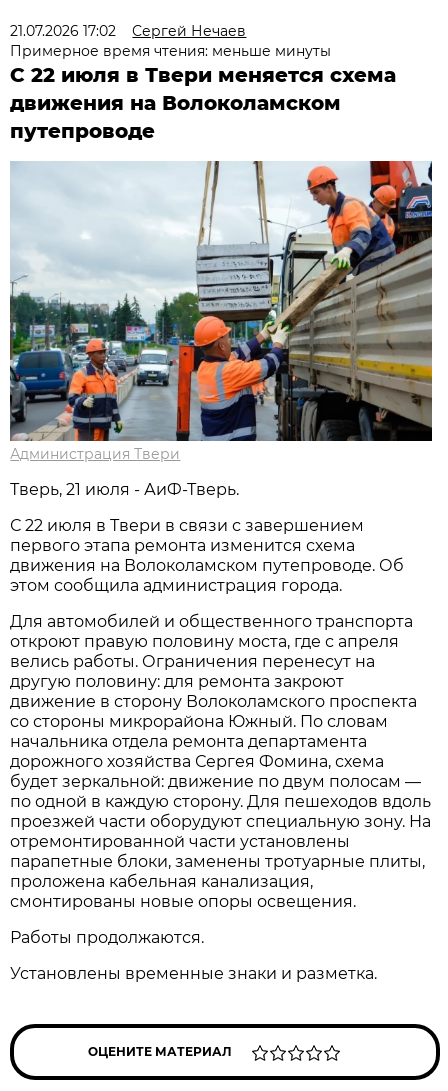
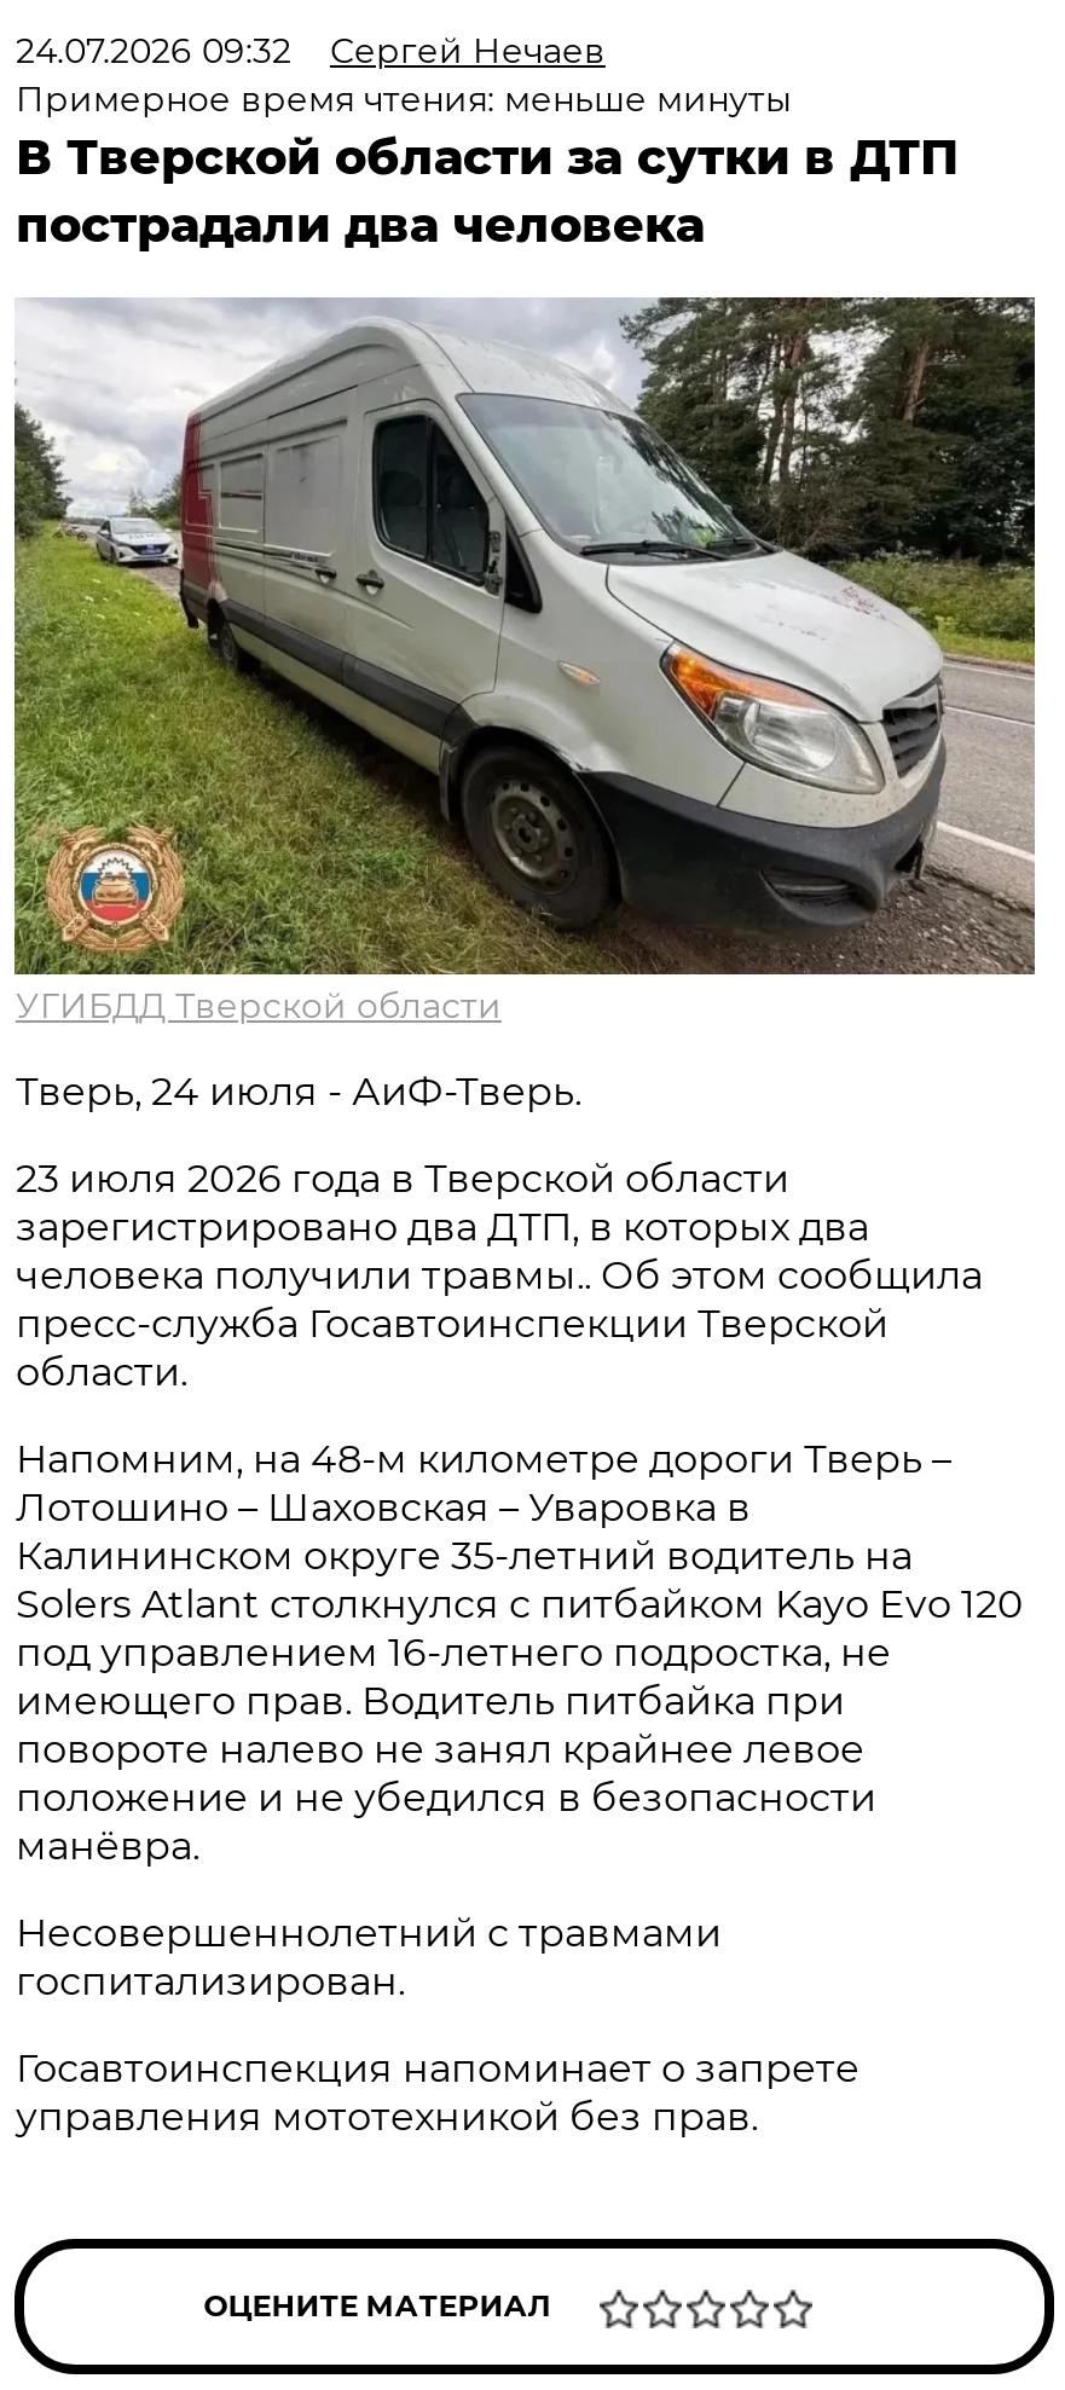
[10,22,246,40] 21.07.2026 17:02 Сергей Нечаев -> [15,29,605,73] 24.07.2026 09:32 Сергей Нечаев
[10,63,396,143] С 22 июля в Твери меняется схема | движения на Волоколамском | путепроводе -> [15,128,958,254] В Тверской области за сутки в ДТП | пострадали два человека
[10,161,433,463] [image] | Администрация Твери -> [12,295,1035,1028] [image] | УГИБДД Тверской области
[10,480,239,499] Тверь, 21 июля - АиФ-Тверь. -> [15,1069,581,1115] Тверь, 24 июля - АиФ-Тверь.
[10,516,404,595] С 22 июля в Твери в связи с завершением | первого этапа ремонта изменится схема | движения на Волоколамском путепроводе. Об | этом сообщила администрация города. -> [15,1156,983,1396] 23 июля 2026 года в Тверской области | зарегистрировано два ДТП, в которых два | человека получили травмы.. Об этом сообщила | пресс-служба Госавтоинспекции Тверской | области.
[10,612,431,911] Для автомобилей и общественного транспорта | откроют правую половину моста, где с апреля | велись работы. Ограничения перенесут на | другую половину: для ремонта закроют | движение в сторону Волоколамского проспекта | со стороны микрорайона Южный. По словам | начальника отдела ремонта департамента | дорожного хозяйства Сергея Фомина, схема | будет зеркальной: движение по двум полосам — | по одной в каждую сторону. Для пешеходов вдоль | проезжей части оборудуют специальную зону. На | отремонтированной части установлены | парапетные блоки, заменены тротуарные плиты, | проложена кабельная канализация, | смонтированы новые опоры освещения. -> [15,1437,1024,1870] Напомним, на 48-м километре дороги Тверь – | Лотошино – Шаховская – Уваровка в | Калининском округе 35-летний водитель на | Solers Atlant столкнулся с питбайком Kayo Evo 120 | под управлением 16-летнего подростка, не | имеющего прав. Водитель питбайка при | повороте налево не занял крайнее левое | положение и не убедился в безопасности | манёвра.
[10,928,204,947] Работы продолжаются. -> [15,1911,721,2005] Несовершеннолетний с травмами | госпитализирован.
[10,964,377,983] Установлены временные знаки и разметка. -> [15,2046,859,2140] Госавтоинспекция напоминает о запрете | управления мототехникой без прав.

